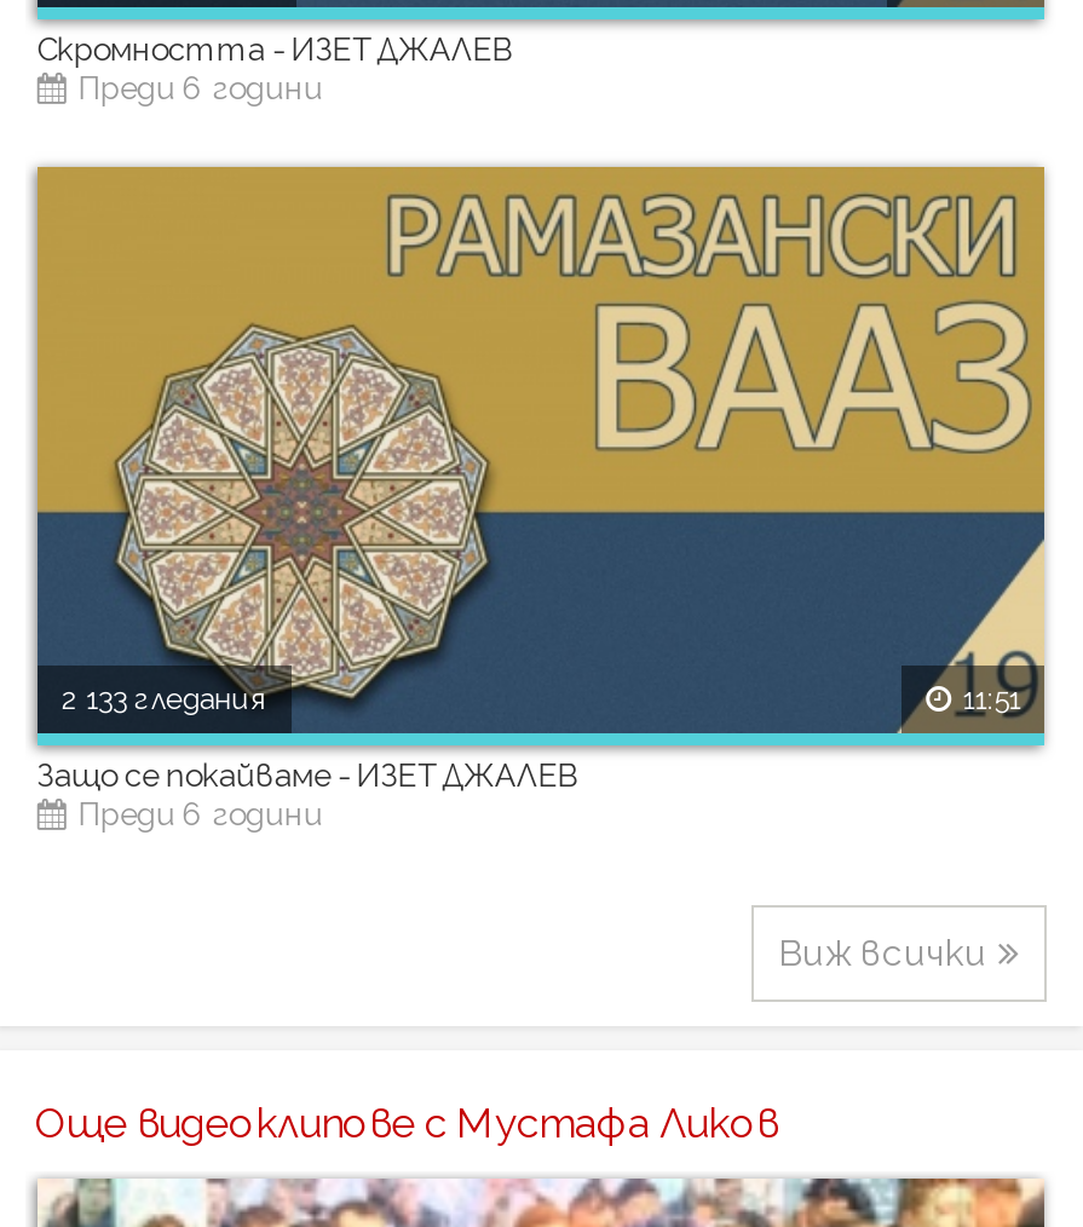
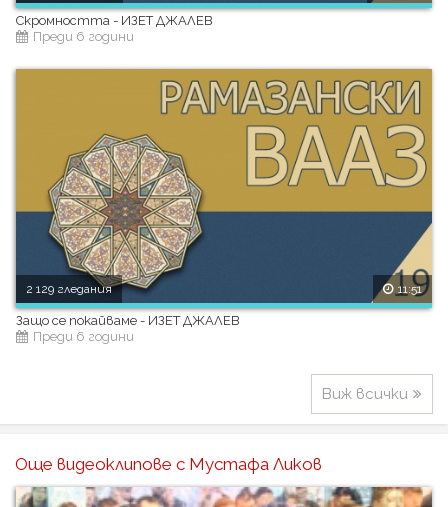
[61,682,267,715] 2 133 гледания -> [26,282,112,296] 2 129 гледания

